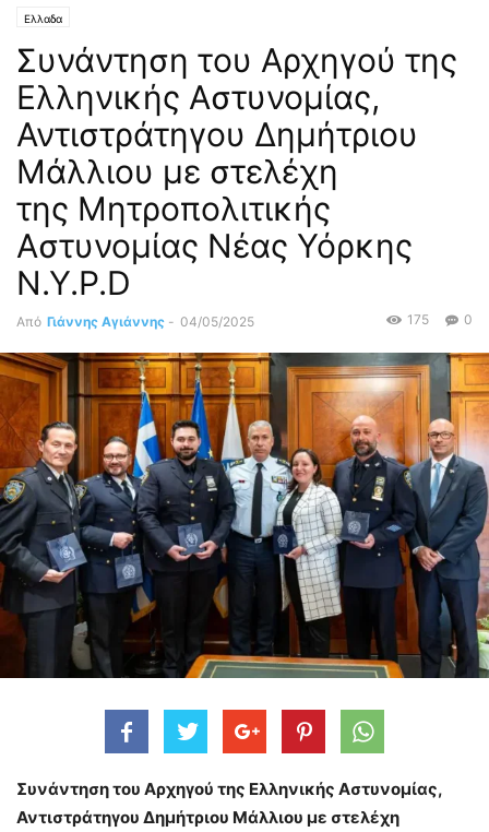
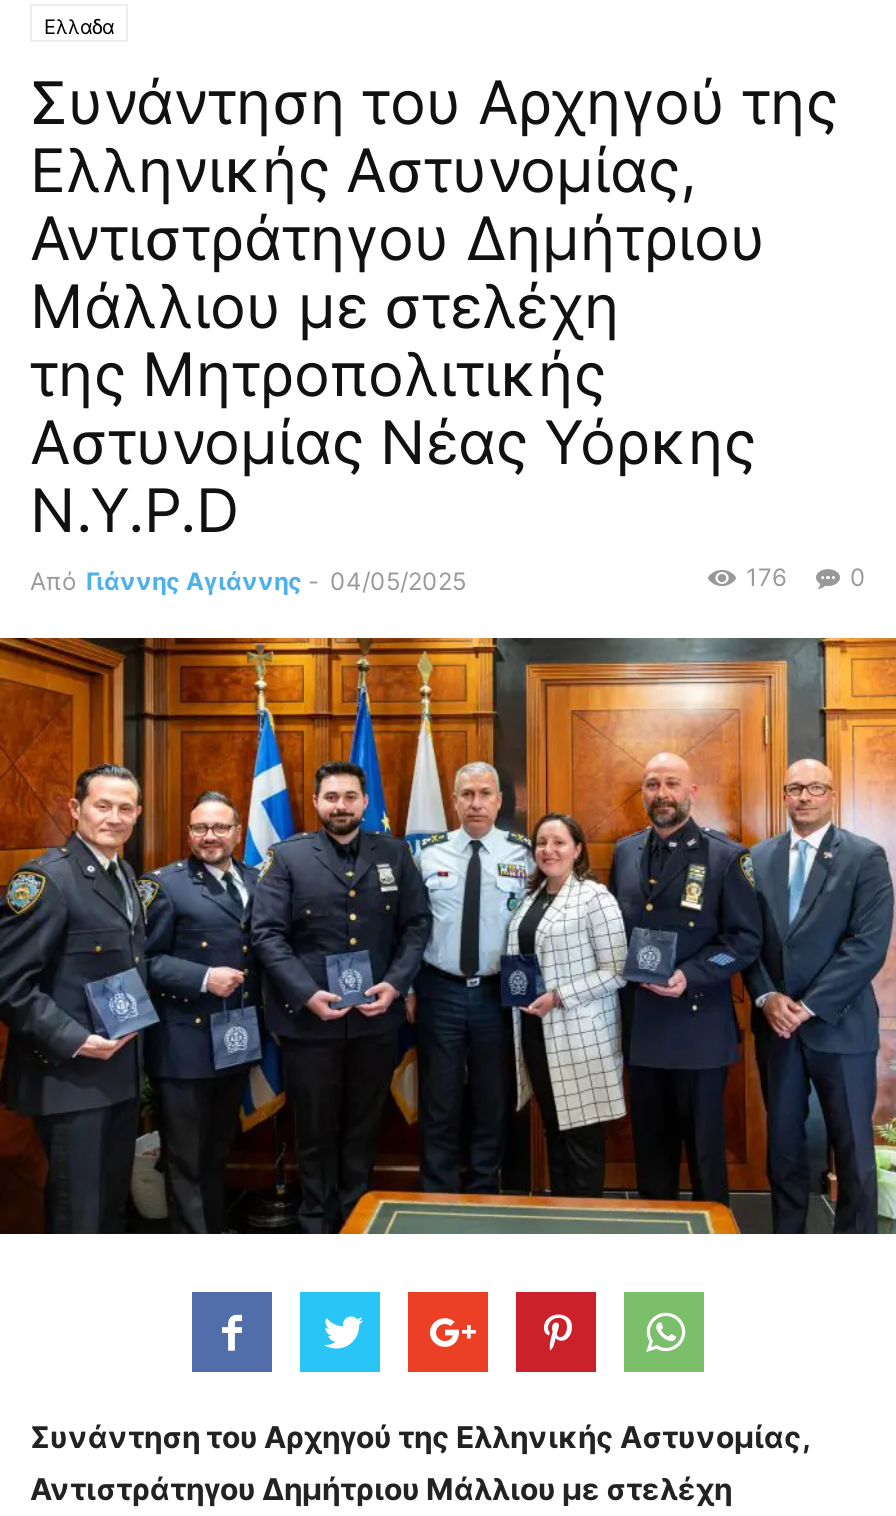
[407,311,429,328] 175 -> [746,562,786,592] 176

